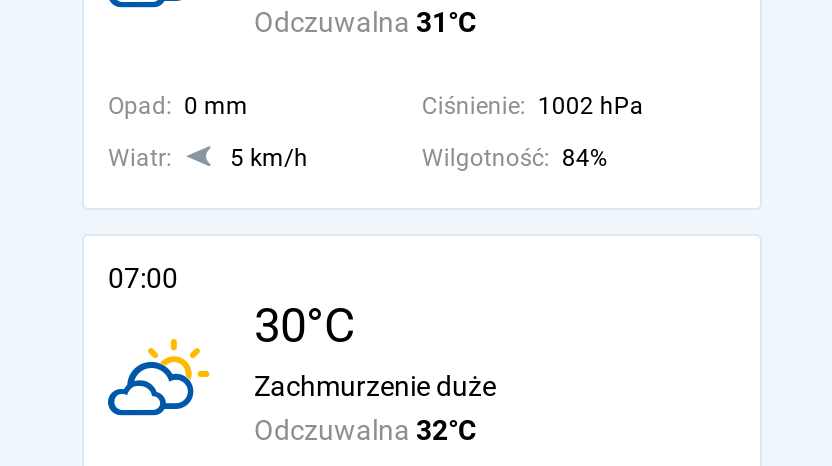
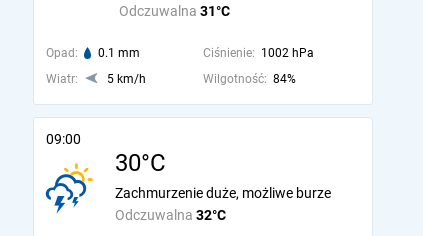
[108,92,248,120] Opad: 0 mm -> [46,46,140,60] Opad: | 0.1 mm
[108,262,178,294] 07:00 -> [46,131,81,147] 09:00
[106,326,496,424] [image] | Zachmurzenie duże -> [44,162,331,214] [image] | Zachmurzenie duże, możliwe burze

